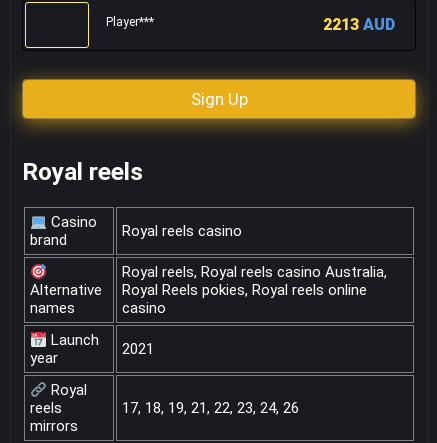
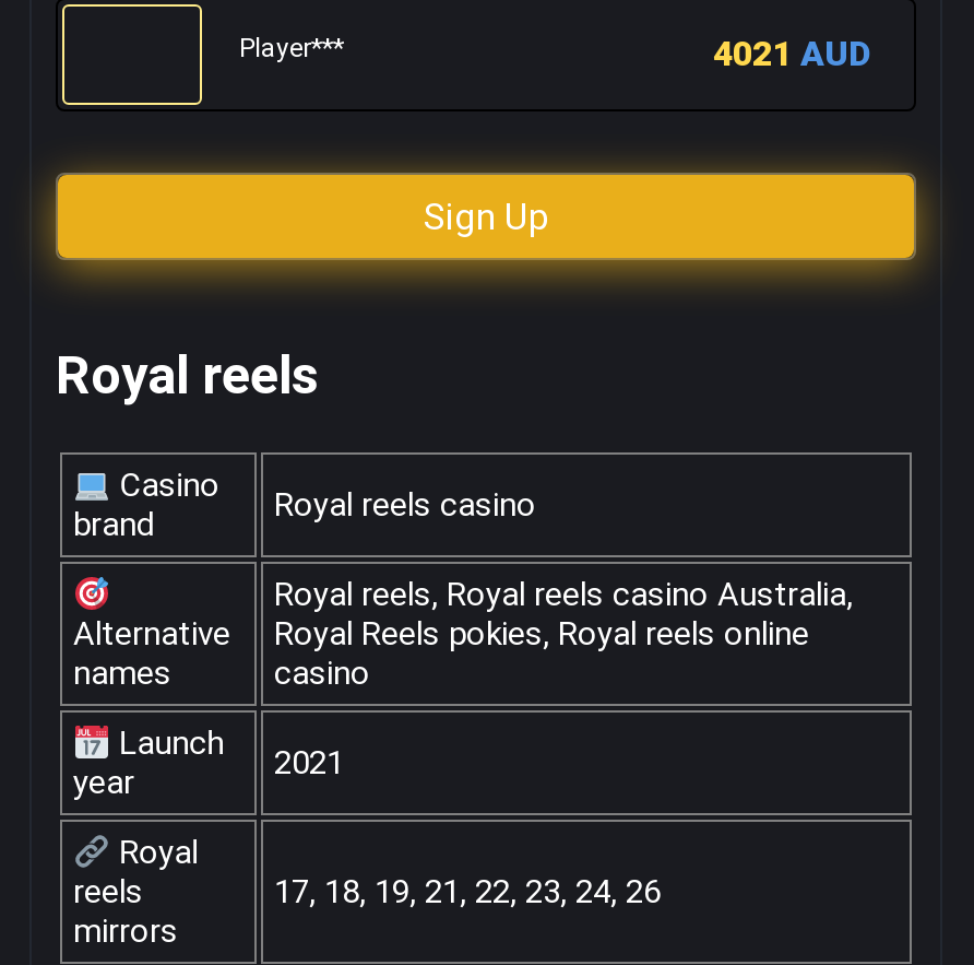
[323,15,395,34] 2213 AUD -> [713,33,870,74] 4021 AUD

